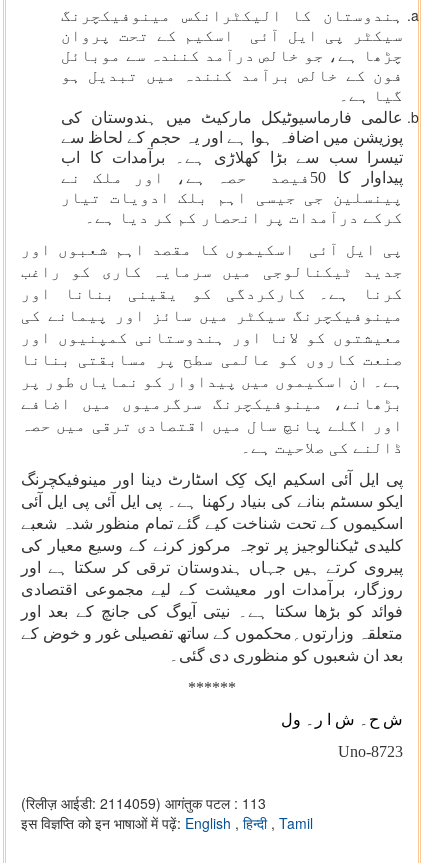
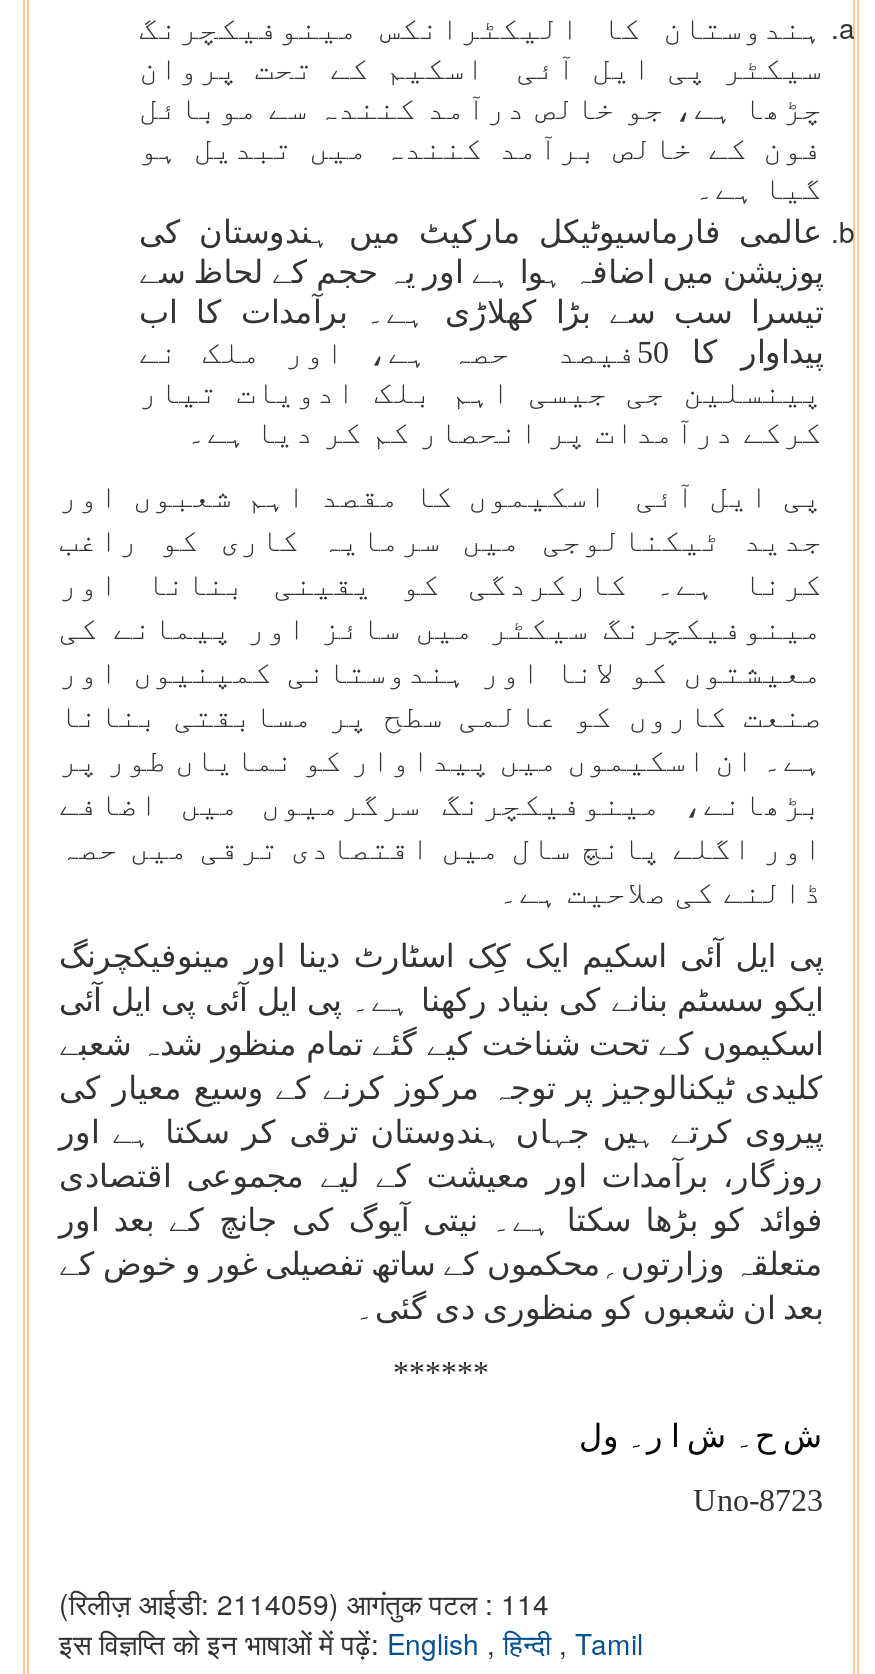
[21,793,266,813] (रिलीज़ आईडी: 2114059) आगंतुक पटल : 113 -> [59,1584,549,1624] (रिलीज़ आईडी: 2114059) आगंतुक पटल : 114

